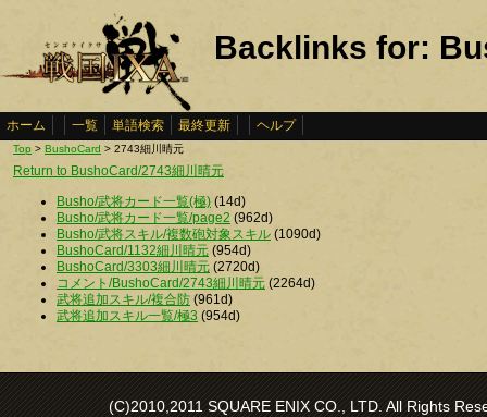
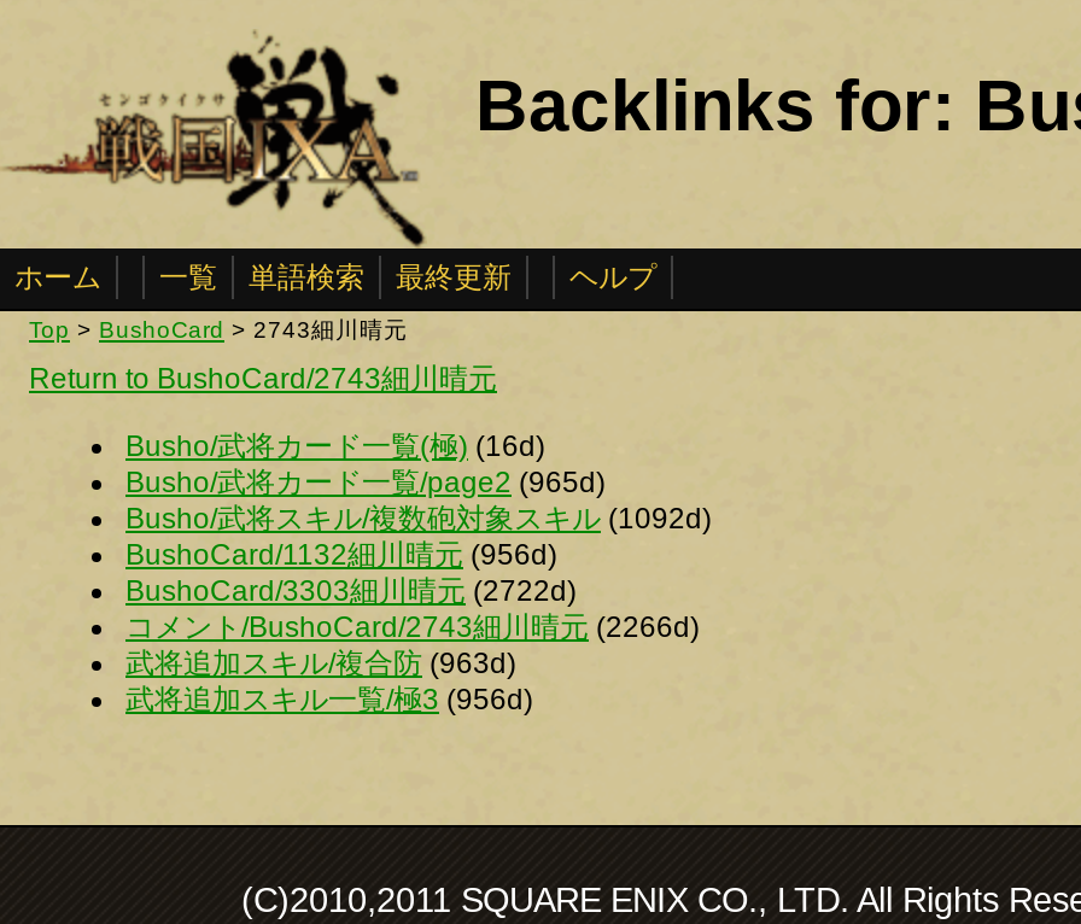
[57,194,246,209] Busho/武将カード一覧(極) (14d) -> [125,429,545,463] Busho/武将カード一覧(極) (16d)
[57,210,273,225] Busho/武将カード一覧/page2 (962d) -> [125,466,606,499] Busho/武将カード一覧/page2 (965d)
[57,226,321,242] Busho/武将スキル/複数砲対象スキル(1090d) -> [125,502,712,536] Busho/武将スキル/複数砲対象スキル(1092d)
[57,243,251,258] BushoCard/1132細川晴元(954d) -> [125,538,557,572] BushoCard/1132細川晴元(956d)
[57,259,260,274] BushoCard/3303細川晴元(2720d) -> [125,574,577,608] BushoCard/3303細川晴元(2722d)
[57,275,315,291] コメント/BushoCard/2743細川晴元(2264d) -> [125,610,700,644] コメント/BushoCard/2743細川晴元(2266d)
[57,292,233,307] 武将追加スキル/複合防(961d) -> [125,647,516,680] 武将追加スキル/複合防(963d)
[57,308,240,323] 武将追加スキル一覧/極3 (954d) -> [125,683,533,717] 武将追加スキル一覧/極3 (956d)

